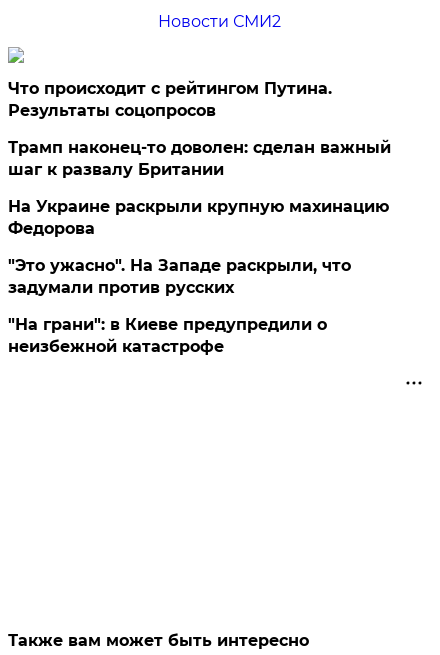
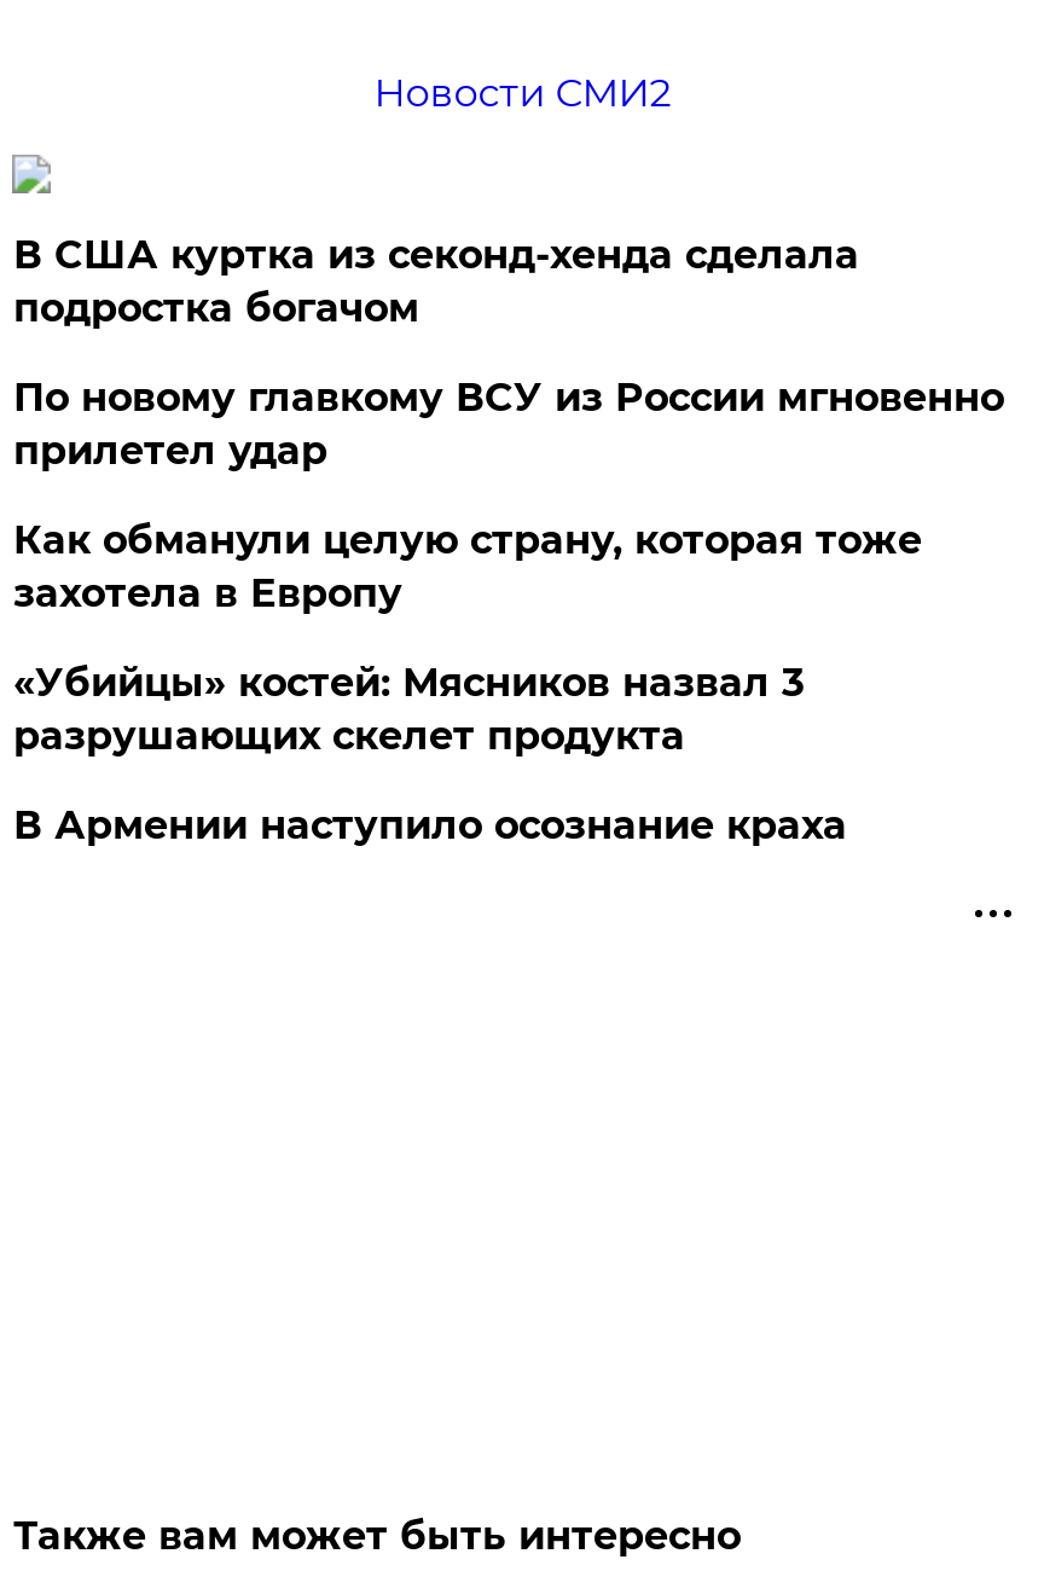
[8,79,332,120] Что происходит с рейтингом Путина. | Результаты соцопросов -> [13,233,859,332] В США куртка из секонд-хенда сделала | подростка богачом
[8,138,391,179] Трамп наконец-то доволен: сделан важный | шаг к развалу Британии -> [13,376,1004,475] По новому главкому ВСУ из России мгновенно | прилетел удар
[8,197,389,238] На Украине раскрыли крупную махинацию | Федорова -> [13,518,922,617] Как обманули целую страну, которая тоже | захотела в Европу
[8,256,351,297] "Это ужасно". На Западе раскрыли, что | задумали против русских -> [13,661,803,760] «Убийцы» костей: Мясников назвал 3 | разрушающих скелет продукта
[8,315,327,356] "На грани": в Киеве предупредили о | неизбежной катастрофе -> [13,803,847,849] В Армении наступило осознание краха

